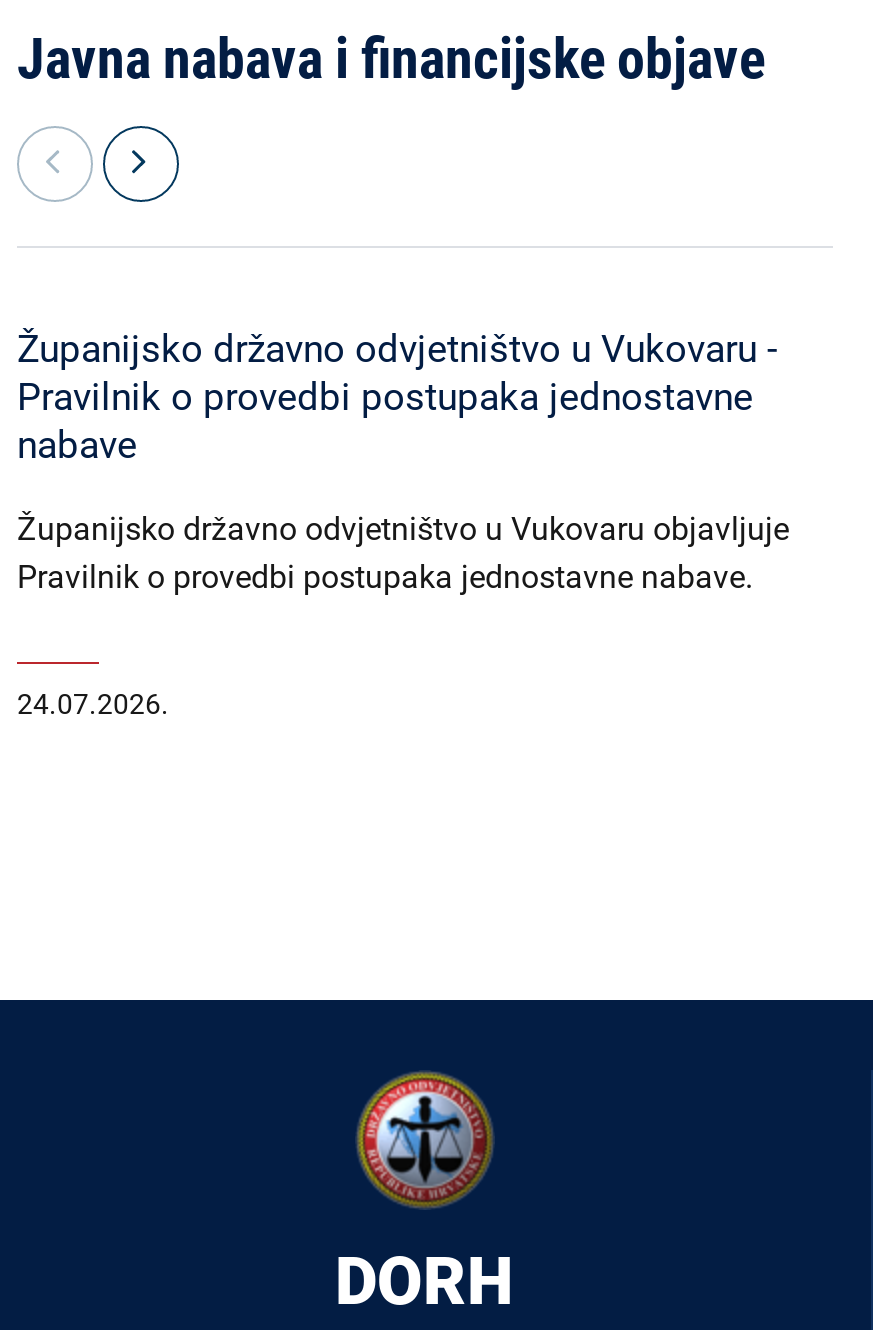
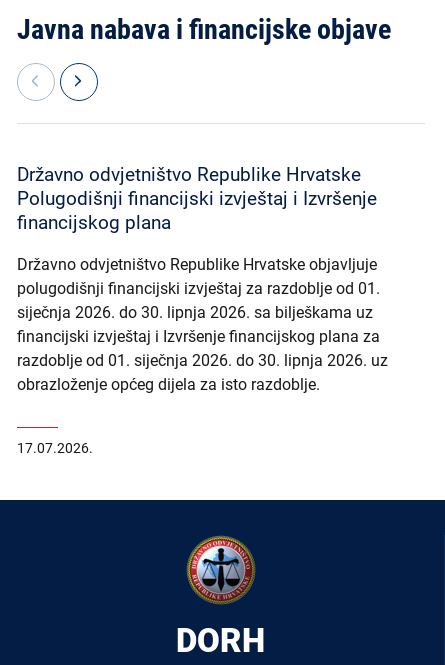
[17,326,777,468] Županijsko državno odvjetništvo u Vukovaru - | Pravilnik o provedbi postupaka jednostavne | nabave -> [17,163,377,234] Državno odvjetništvo Republike Hrvatske | Polugodišnji financijski izvještaj i Izvršenje | financijskog plana
[17,510,789,596] Županijsko državno odvjetništvo u Vukovaru objavljuje | Pravilnik o provedbi postupaka jednostavne nabave. -> [17,255,388,394] Državno odvjetništvo Republike Hrvatske objavljuje | polugodišnji financijski izvještaj za razdoblje od 01. | siječnja 2026. do 30. lipnja 2026. sa bilješkama uz | financijski izvještaj i Izvršenje financijskog plana za | razdoblje od 01. siječnja 2026. do 30. lipnja 2026. uz | obrazloženje općeg dijela za isto razdoblje.
[17,688,169,720] 24.07.2026. -> [17,440,93,456] 17.07.2026.

